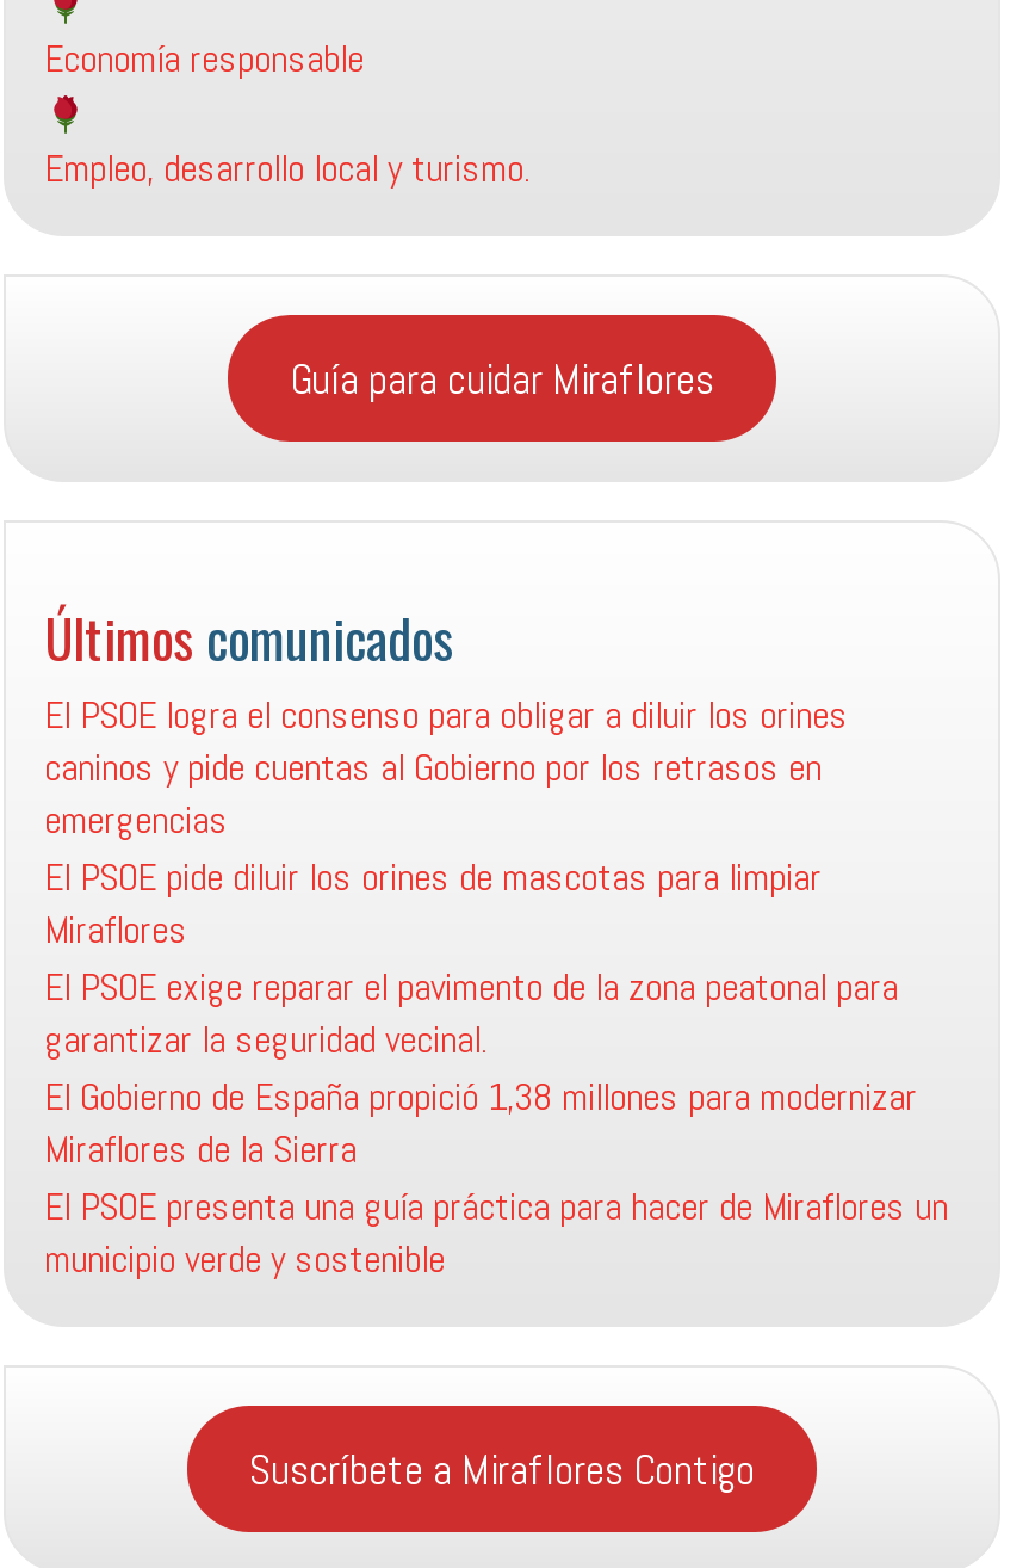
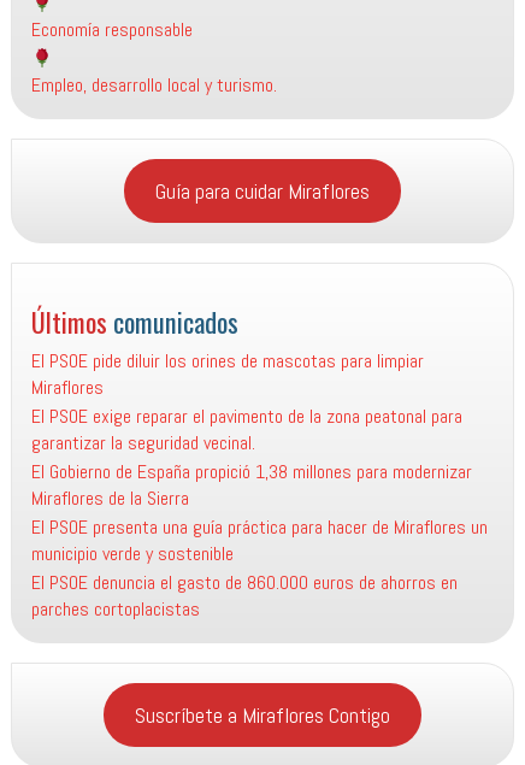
[44,690,848,845] El PSOE logra el consenso para obligar a diluir los orines | caninos y pide cuentas al Gobierno por los retrasos en | emergencias -> none
moved [44,852,948,1284] -> [31,348,488,566]: El PSOE pide diluir los orines de mascotas para limpiar | Miraflores | El PSOE exige reparar el pavimento de la zona peatonal para | garantizar la seguridad vecinal. | El Gobierno de España propició 1,38 millones para modernizar | Miraflores de la Sierra | El PSOE presenta una guía práctica para hacer de Miraflores un | municipio verde y sostenible
none -> [31,570,458,622] El PSOE denuncia el gasto de 860.000 euros de ahorros en | parches cortoplacistas

